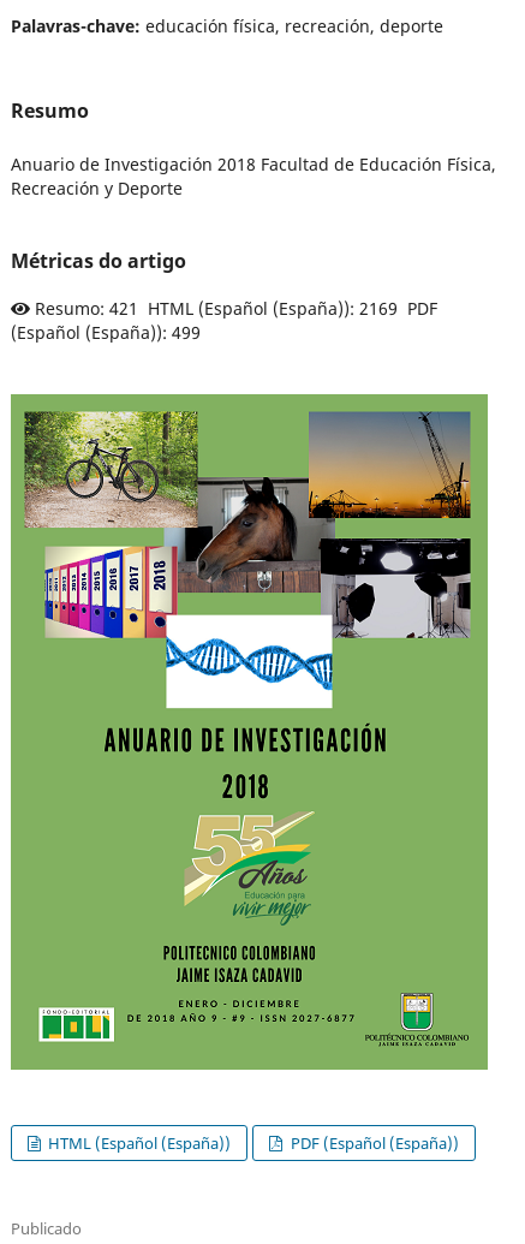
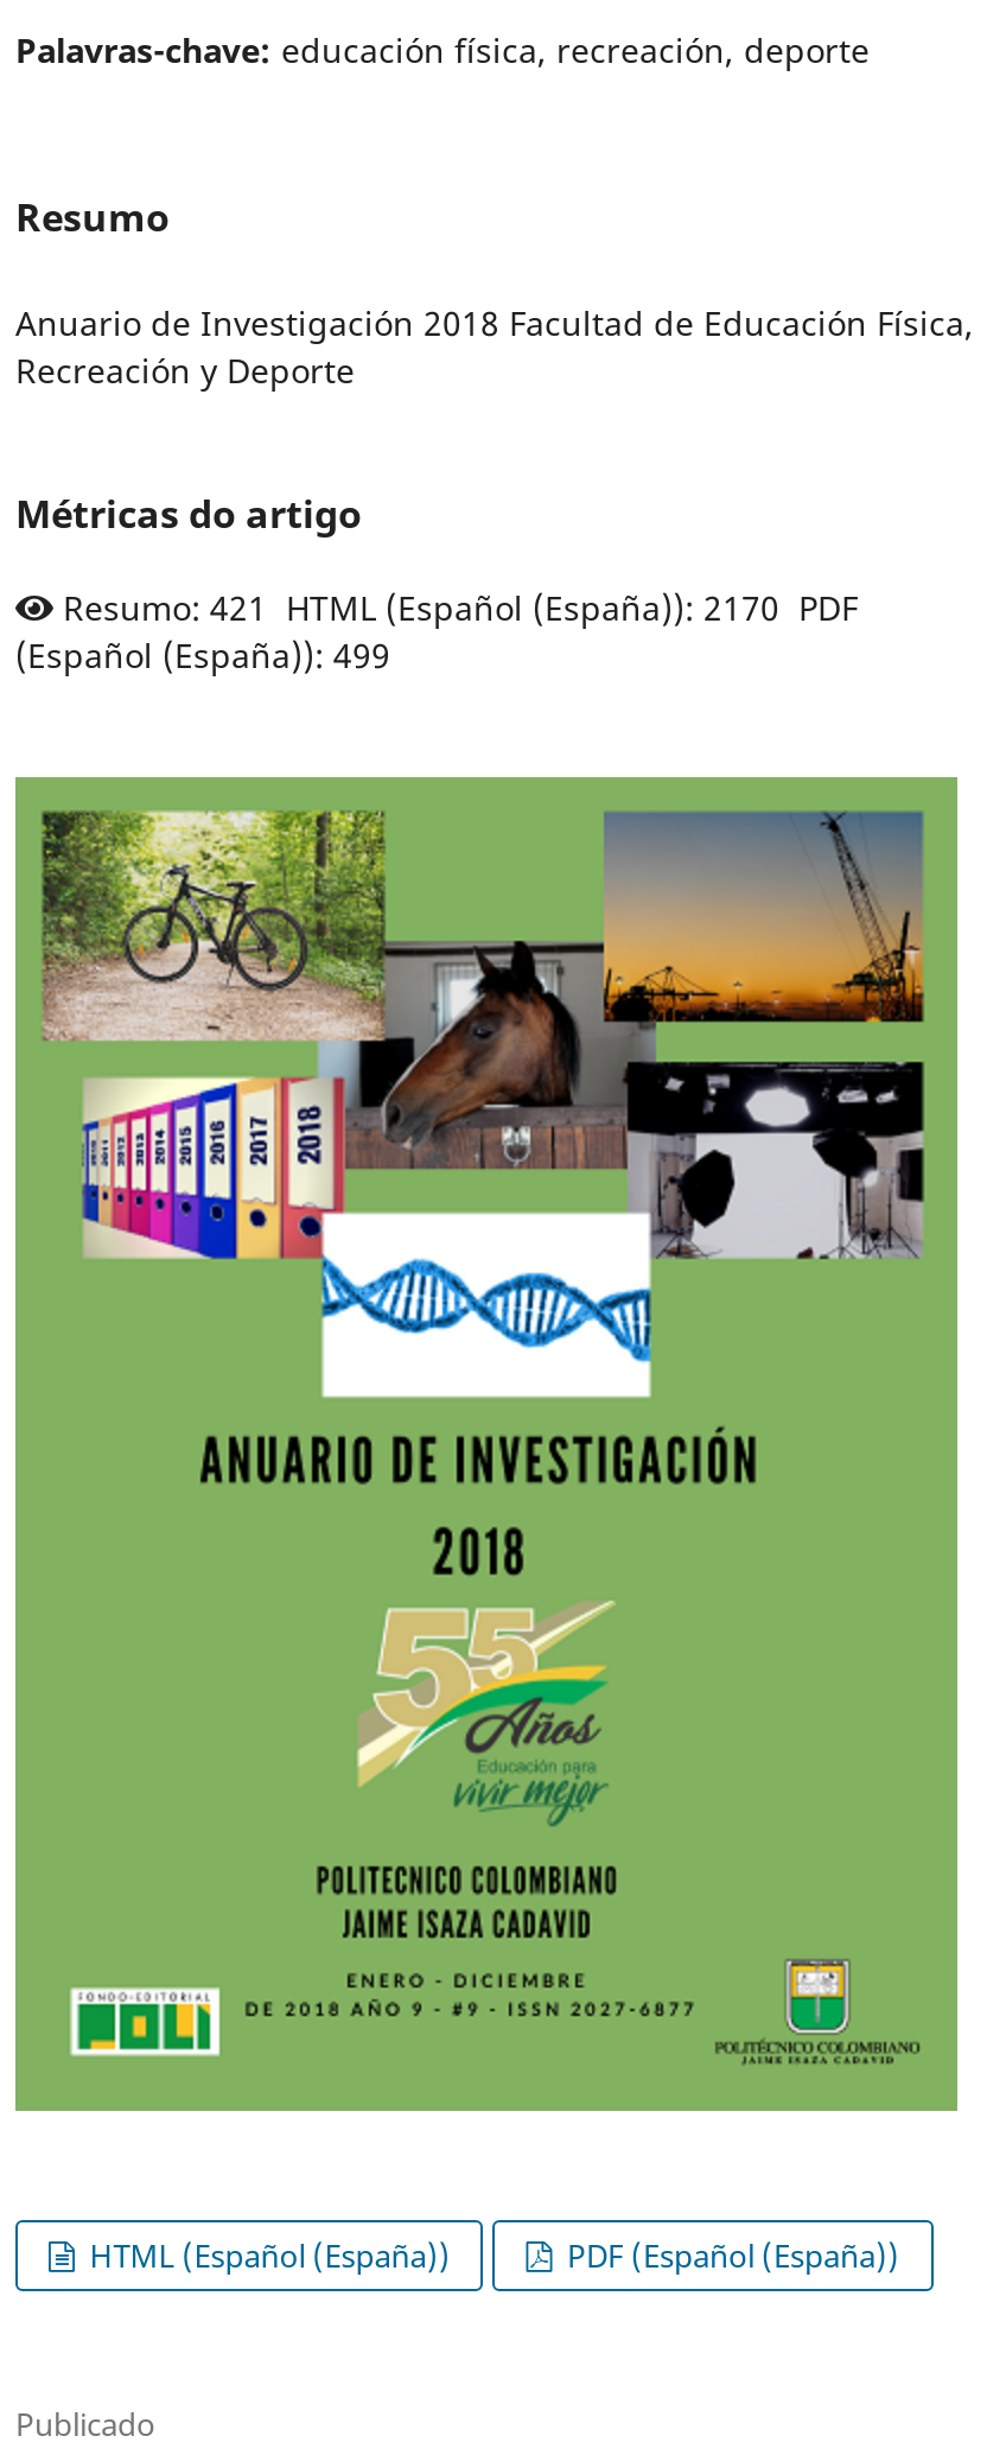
[30,297,437,320] Resumo: 421 HTML (Español (España)): 2169 PDF -> [53,585,858,630] Resumo: 421 HTML (Español (España)): 2170 PDF

